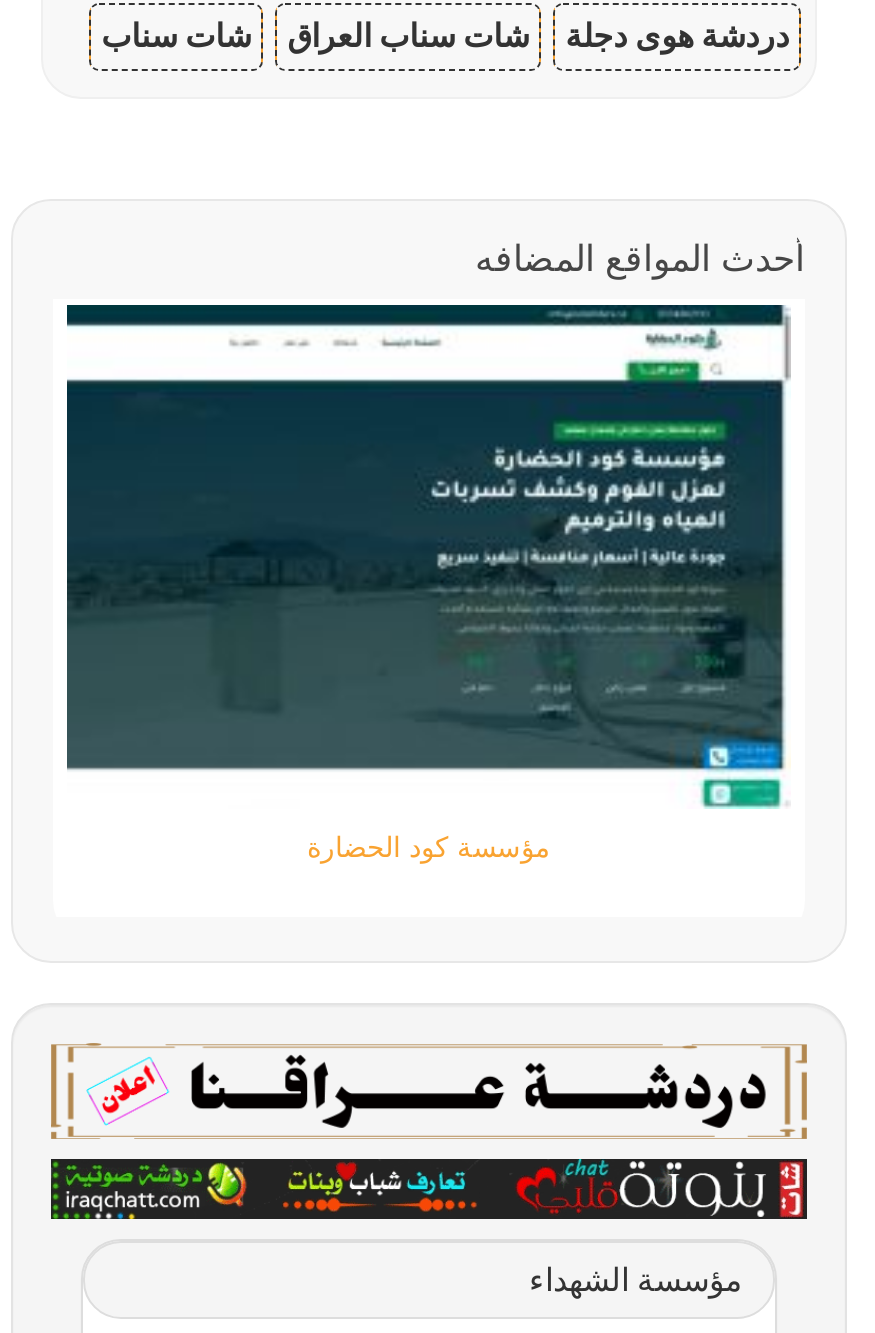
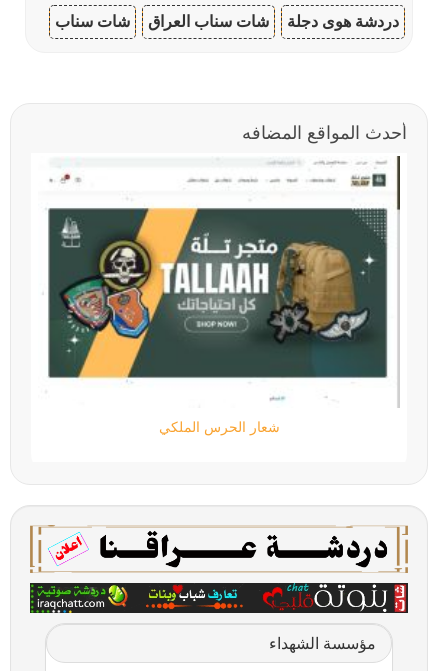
[65,303,791,863] [image] | مؤسسة كود الحضارة -> [38,155,401,435] [image] | شعار الحرس الملكي

